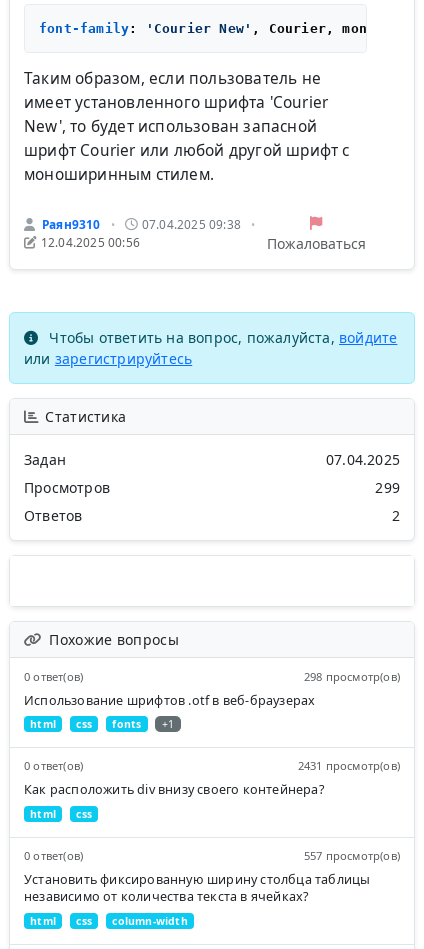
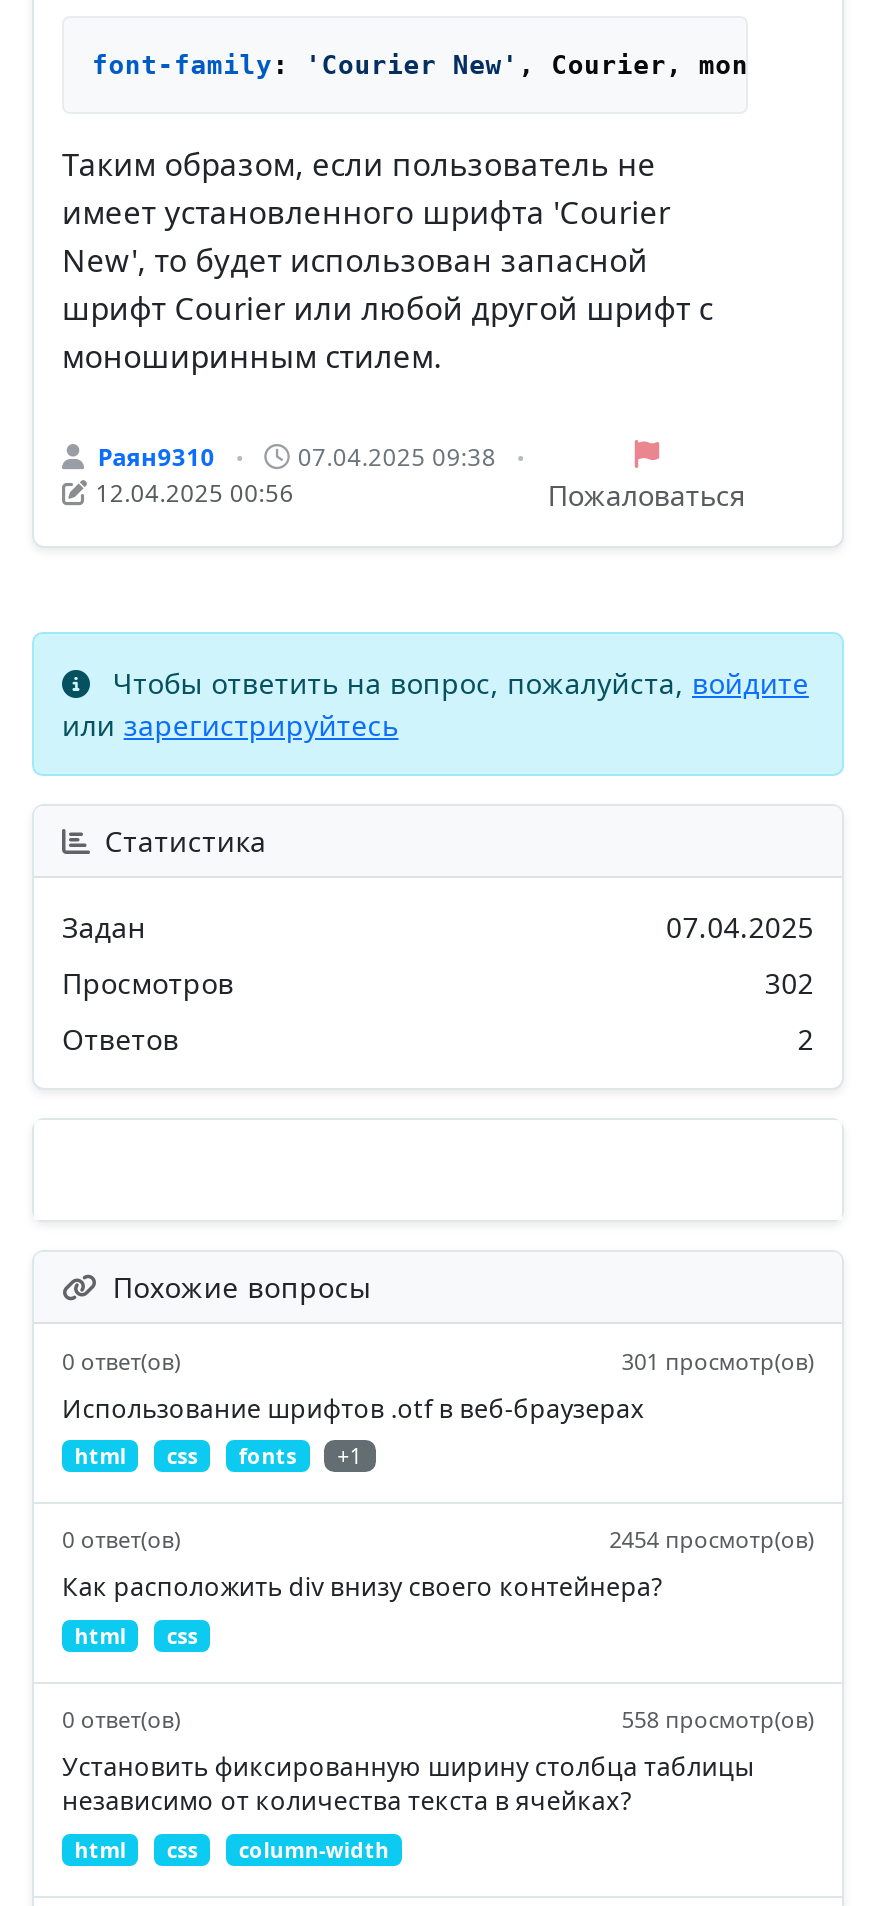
[375,478,400,497] 299 -> [765,964,814,1002] 302
[304,669,400,684] 298 просмотр(ов) -> [622,1345,814,1375] 301 просмотр(ов)
[298,758,400,773] 2431 просмотр(ов) -> [609,1525,814,1555] 2454 просмотр(ов)
[304,848,400,863] 557 просмотр(ов) -> [622,1704,814,1734] 558 просмотр(ов)

